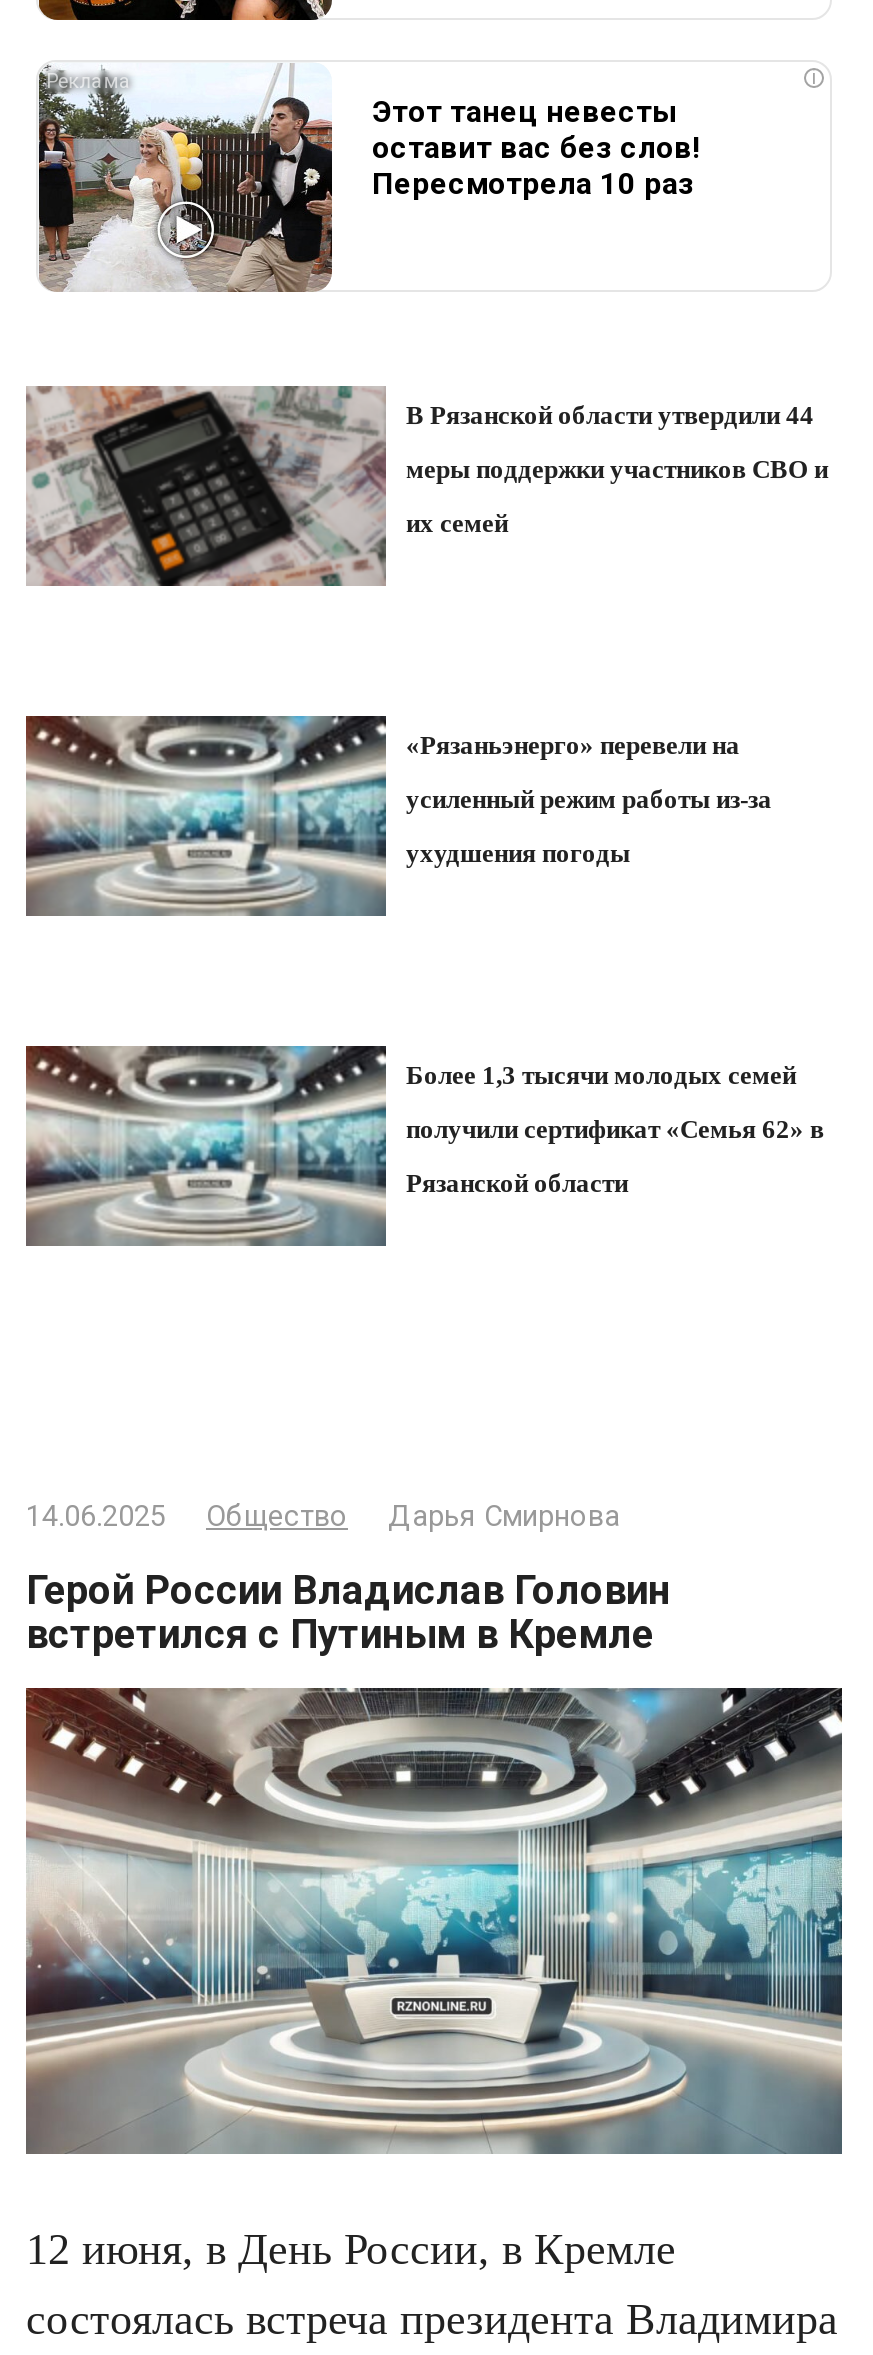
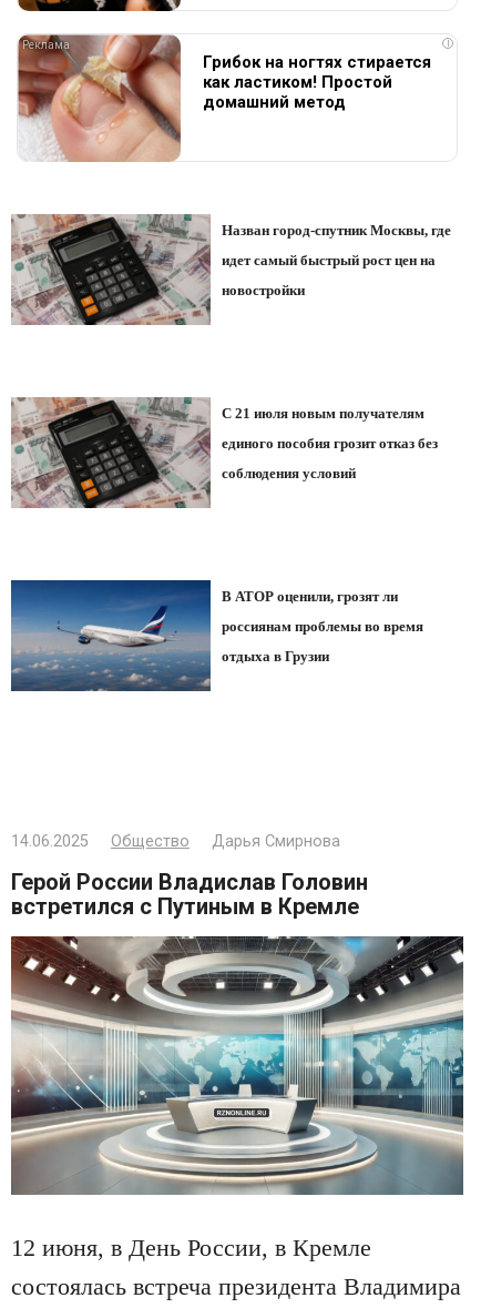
[38,62,700,292] [image] | Этот танец невесты | оставит вас без слов! | Пересмотрела 10 раз -> [18,33,431,162] [image] | Грибок на ногтях стирается | как ластиком! Простой | домашний метод
[406,400,814,430] В Рязанской области утвердили 44 -> [222,222,451,239] Назван город-спутник Москвы, где
[406,454,828,484] меры поддержки участников СВО и -> [222,252,436,269] идет самый быстрый рост цен на
[406,508,508,538] их семей -> [222,282,305,299] новостройки
[26,714,740,916] [image] | «Рязаньэнерго» перевели на -> [11,397,424,508] [image] | С 21 июля новым получателям
[406,784,772,814] усиленный режим работы из-за -> [222,435,438,452] единого пособия грозит отказ без
[406,838,630,868] ухудшения погоды -> [222,465,356,482] соблюдения условий
[24,1044,796,1246] [image] | Более 1,3 тысячи молодых семей -> [10,579,398,692] [image] | В АТОР оценили, грозят ли
[406,1114,824,1144] получили сертификат «Семья 62» в -> [222,618,423,635] россиянам проблемы во время
[406,1168,628,1198] Рязанской области -> [222,648,329,665] отдыха в Грузии

